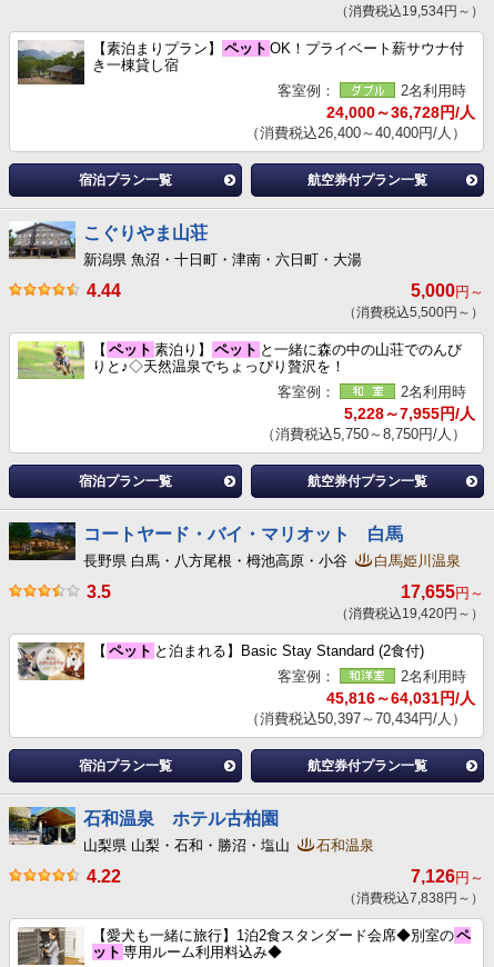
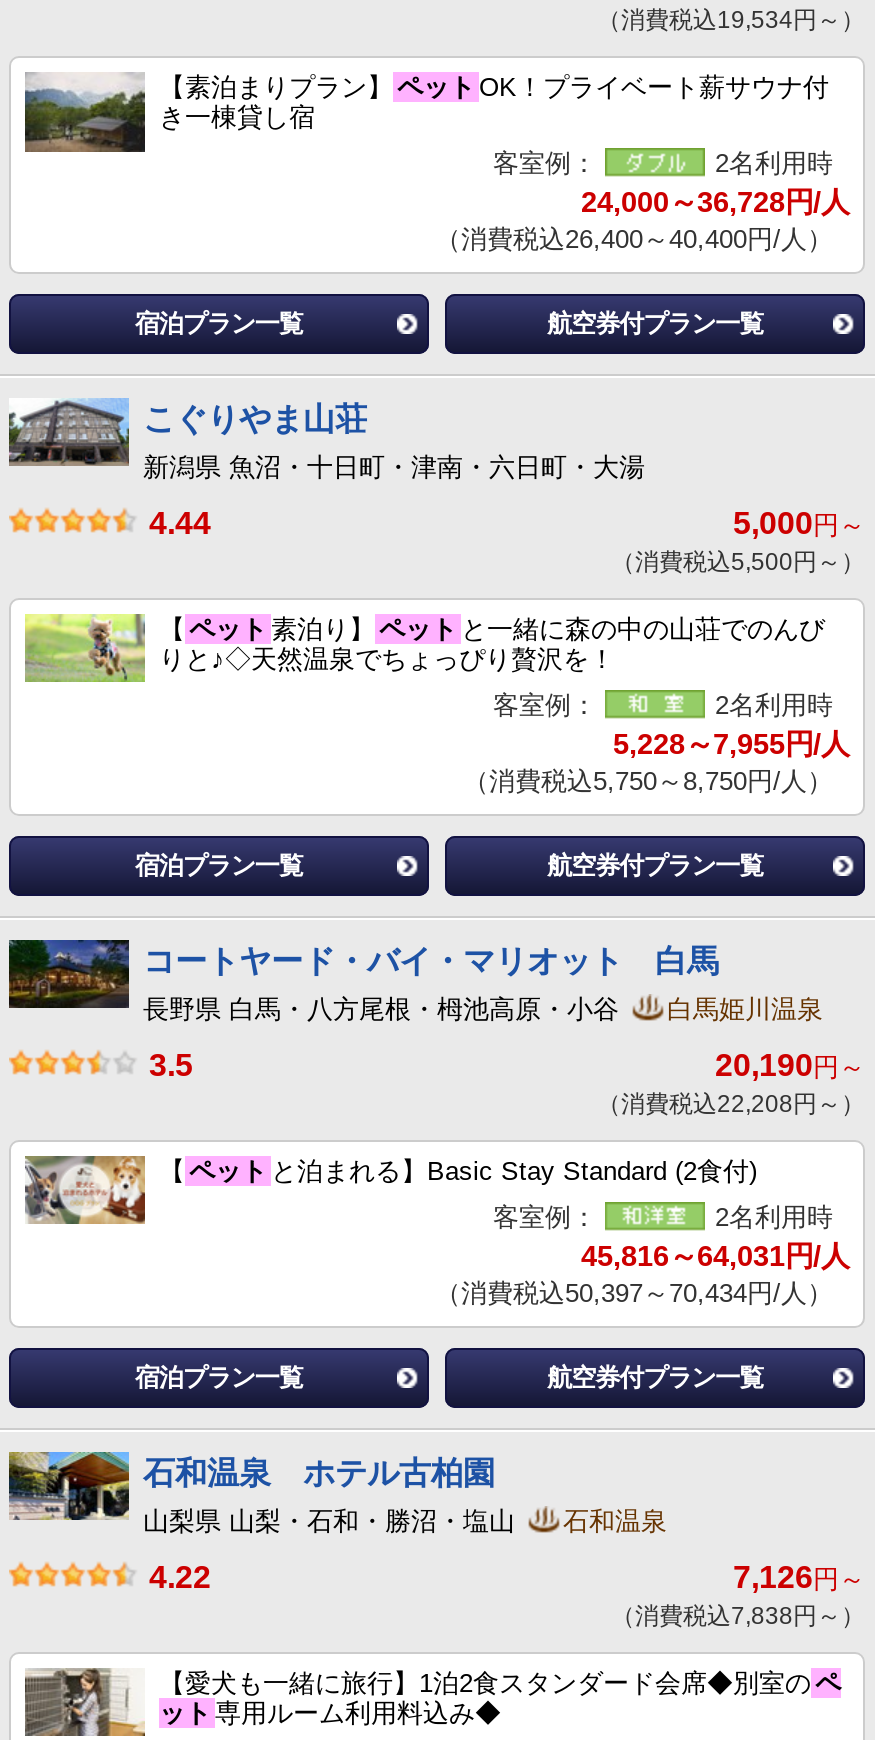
[401,583,484,602] 17,655円～ -> [715,1049,865,1083] 20,190円～
[335,606,484,622] （消費税込19,420円～） -> [597,1091,865,1119] （消費税込22,208円～）

